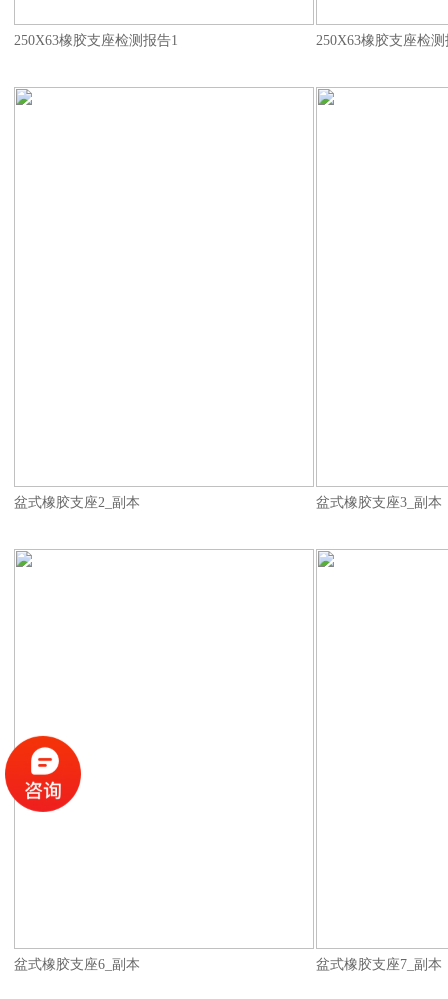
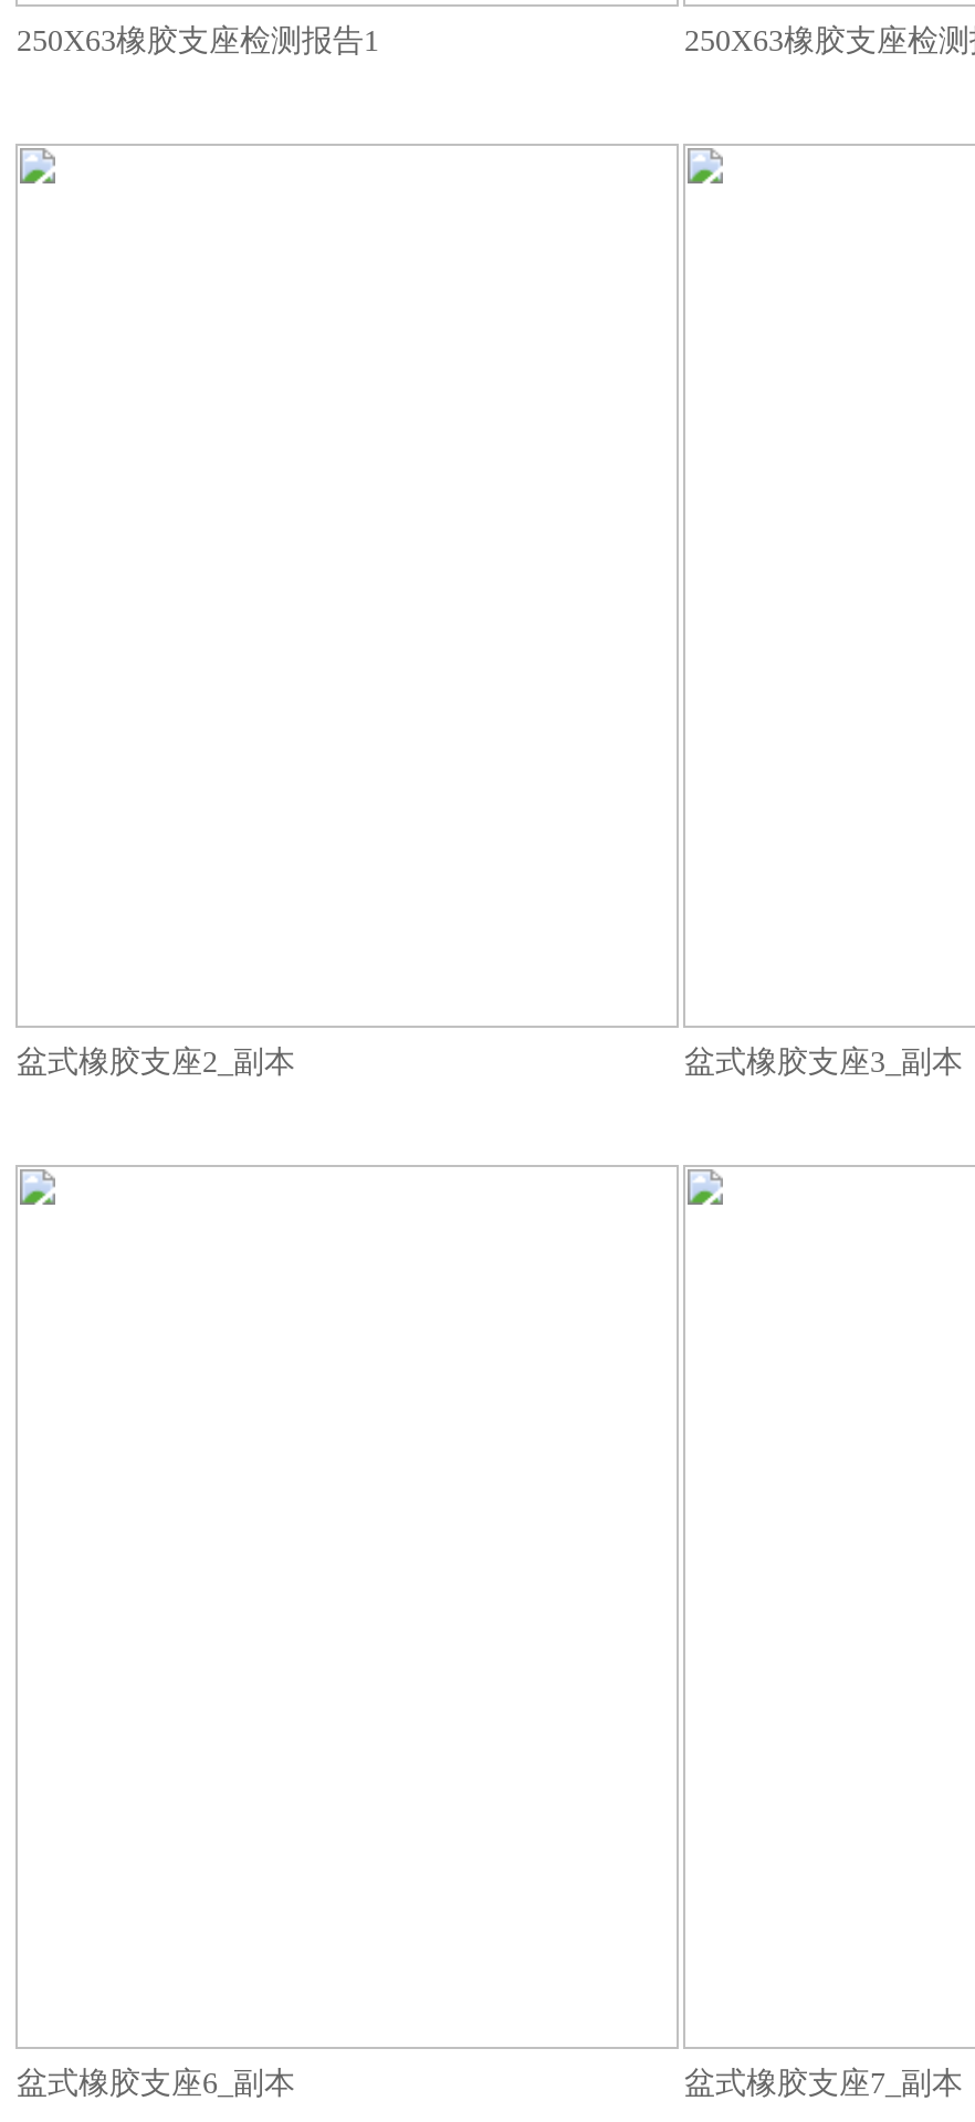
[4,734,82,813] [image] -> none

